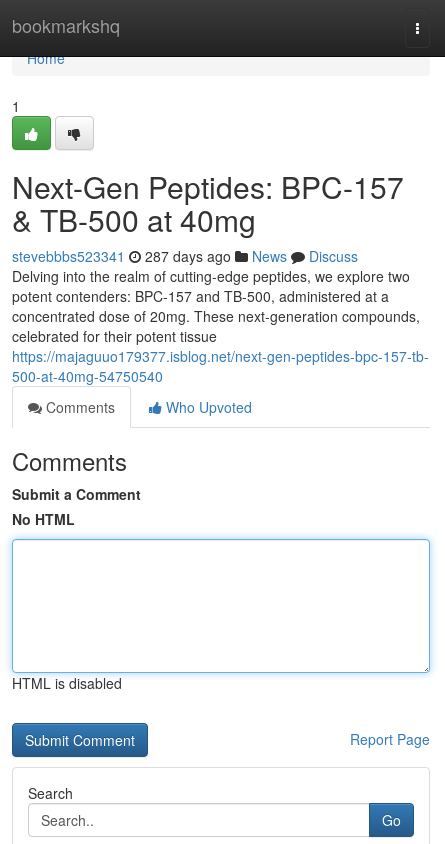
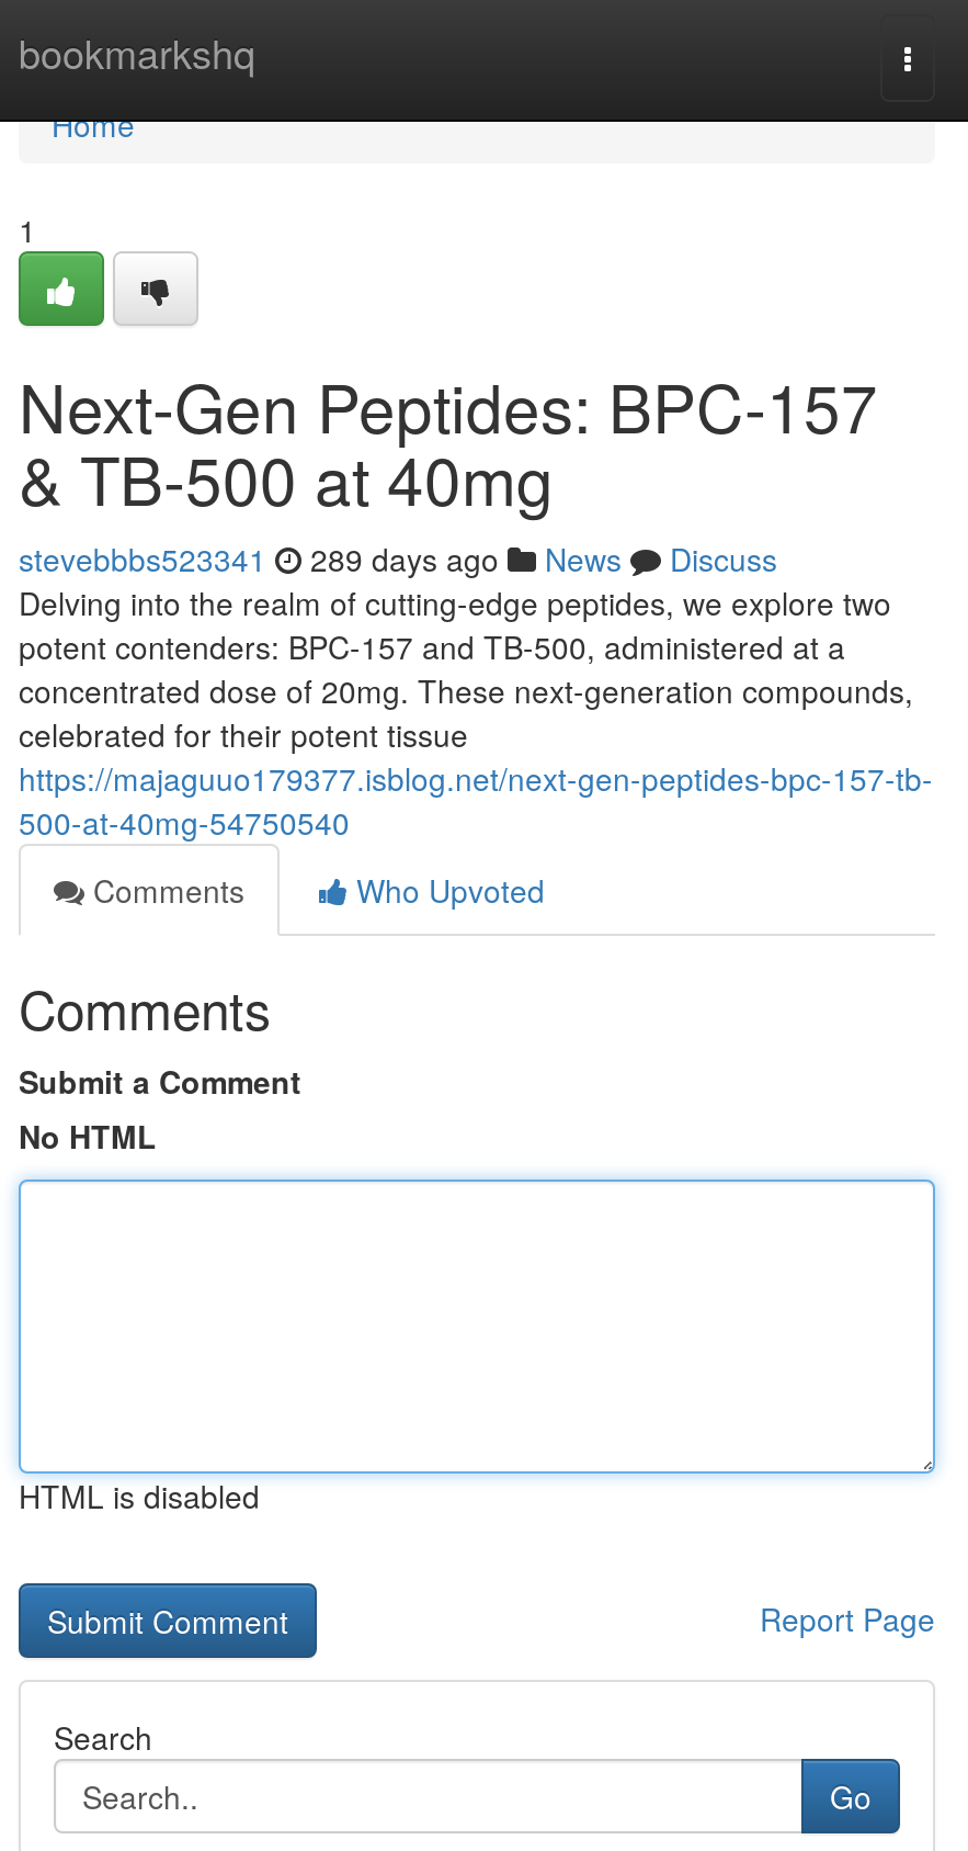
[12,246,358,266] stevebbbs523341 287 days ago News Discuss -> [19,537,777,580] stevebbbs523341 289 days ago News Discuss

